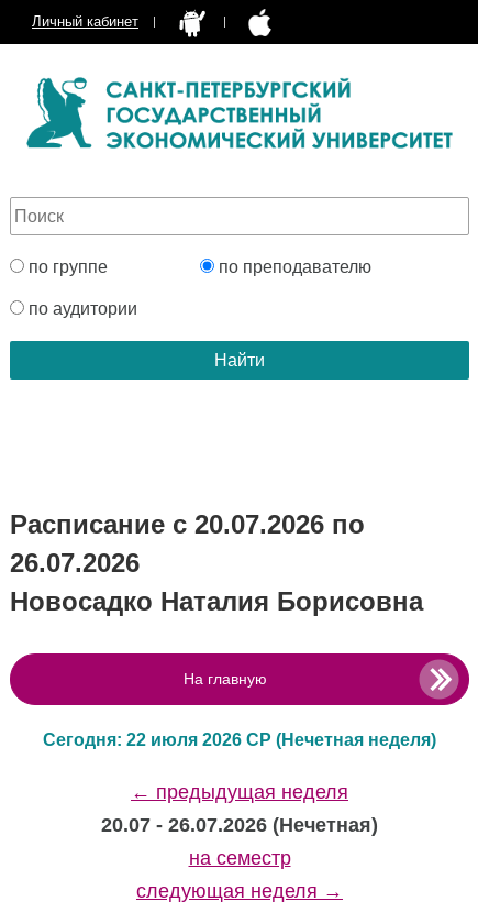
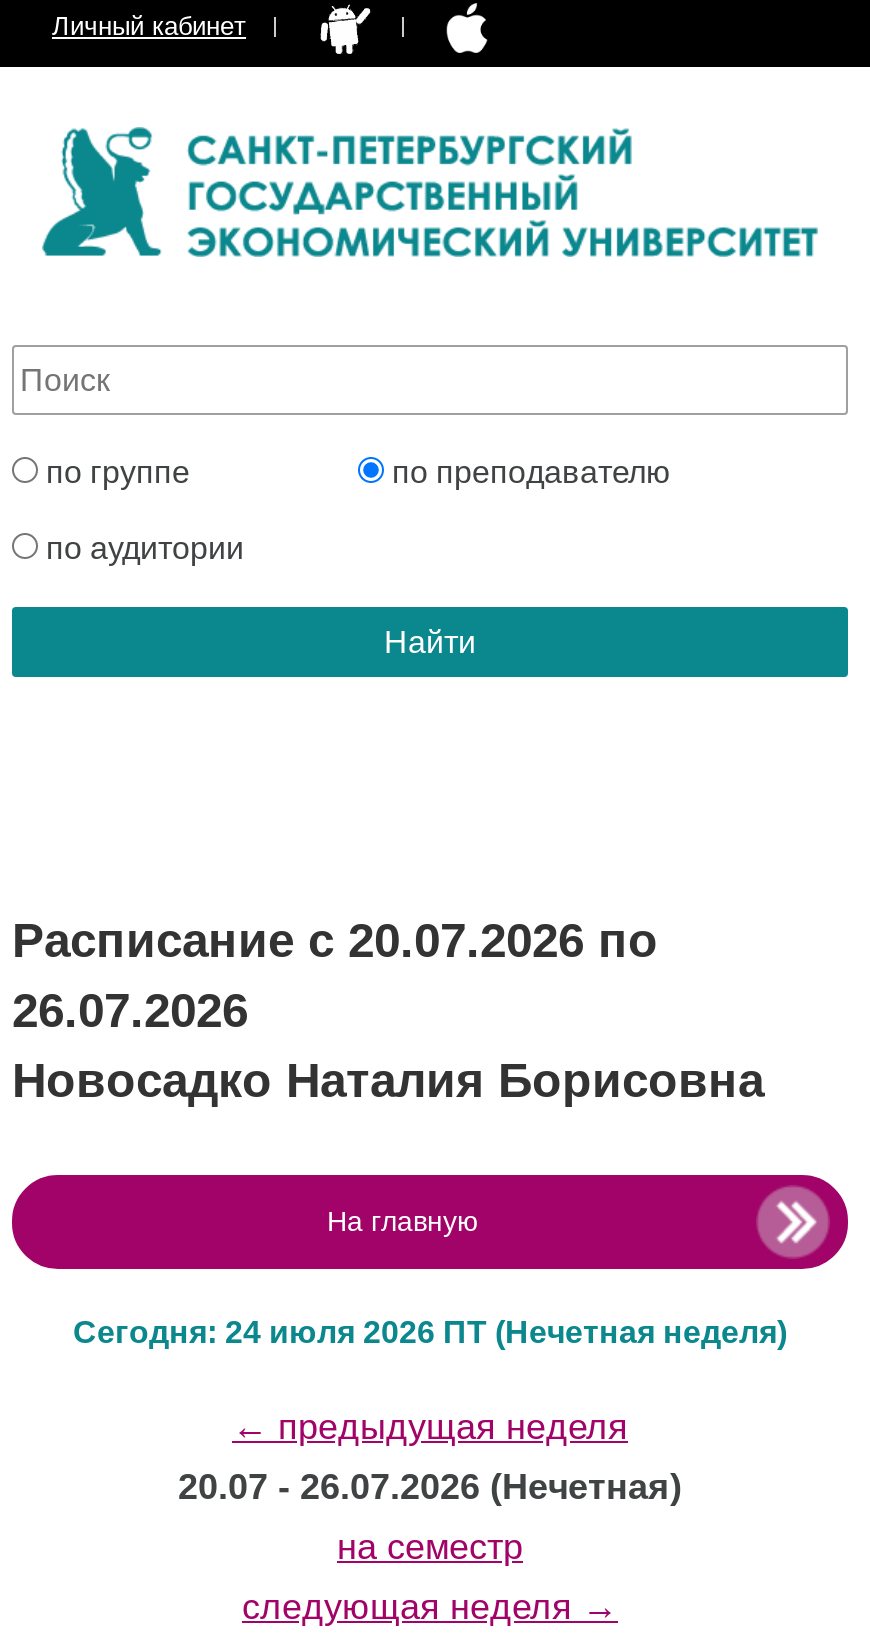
[43,730,436,749] Сегодня: 22 июля 2026 СР (Нечетная неделя) -> [73,1315,787,1349] Сегодня: 24 июля 2026 ПТ (Нечетная неделя)

